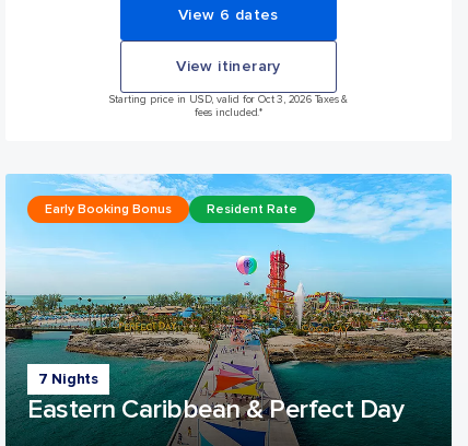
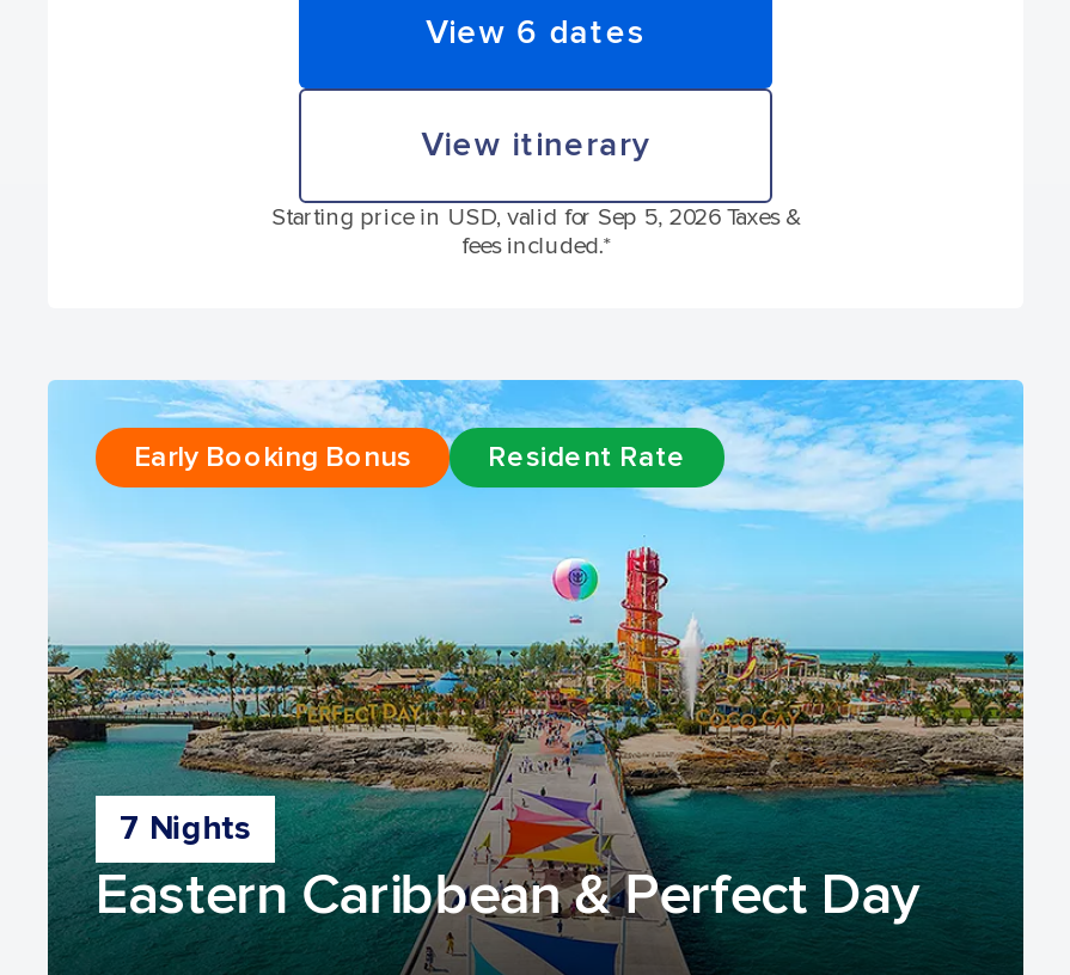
[109,93,348,106] Starting price in USD, valid for Oct 3, 2026 Taxes & -> [272,202,799,231] Starting price in USD, valid for Sep 5, 2026 Taxes &

